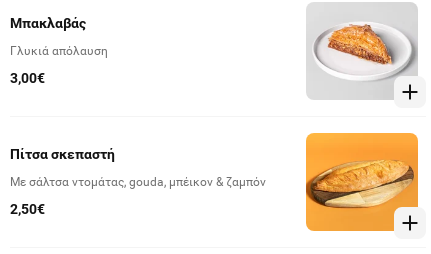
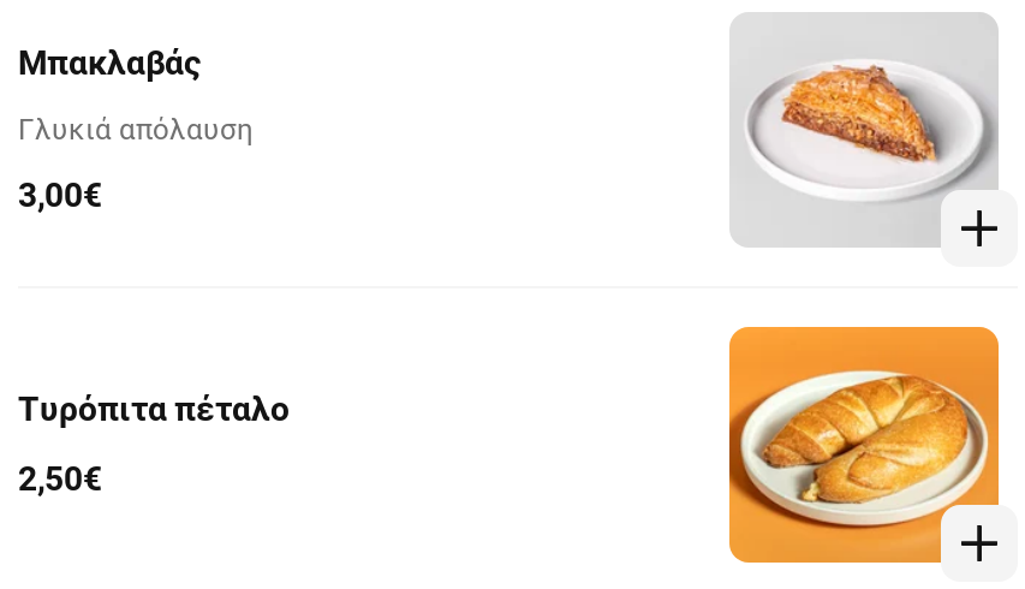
[10,146,266,189] Πίτσα σκεπαστή | Με σάλτσα ντομάτας, gouda, μπέικον & ζαμπόν -> [18,389,290,428] Τυρόπιτα πέταλο
[306,161,418,244] [image] -> [727,370,1001,565] [image]

